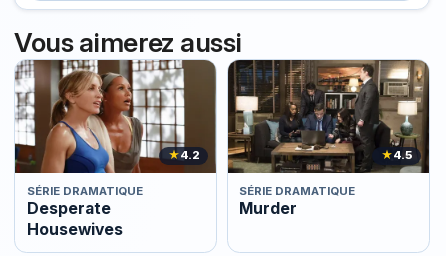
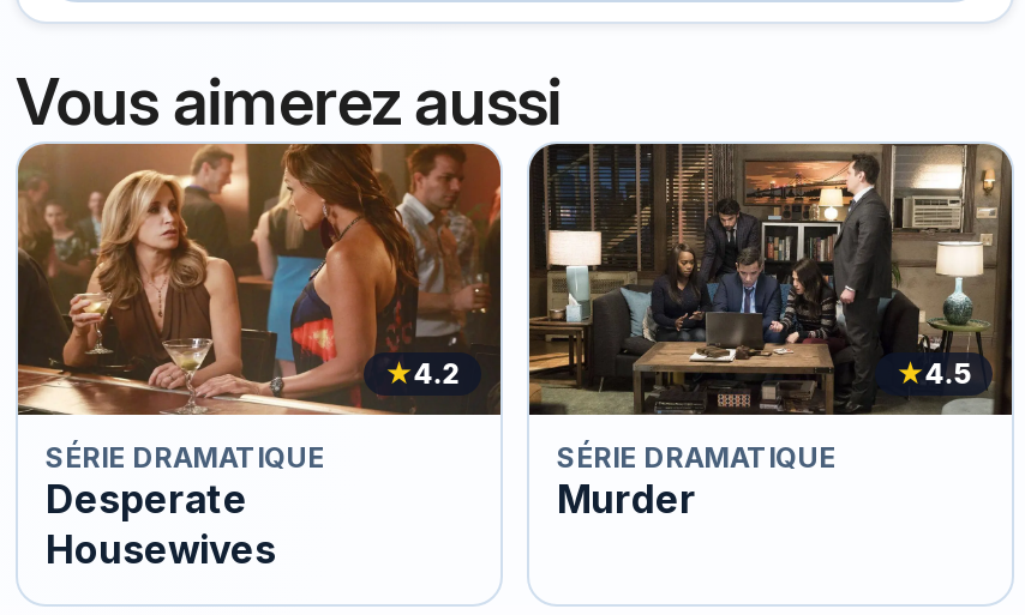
[14,61,217,174] [image] -> [16,146,503,417] [image]

